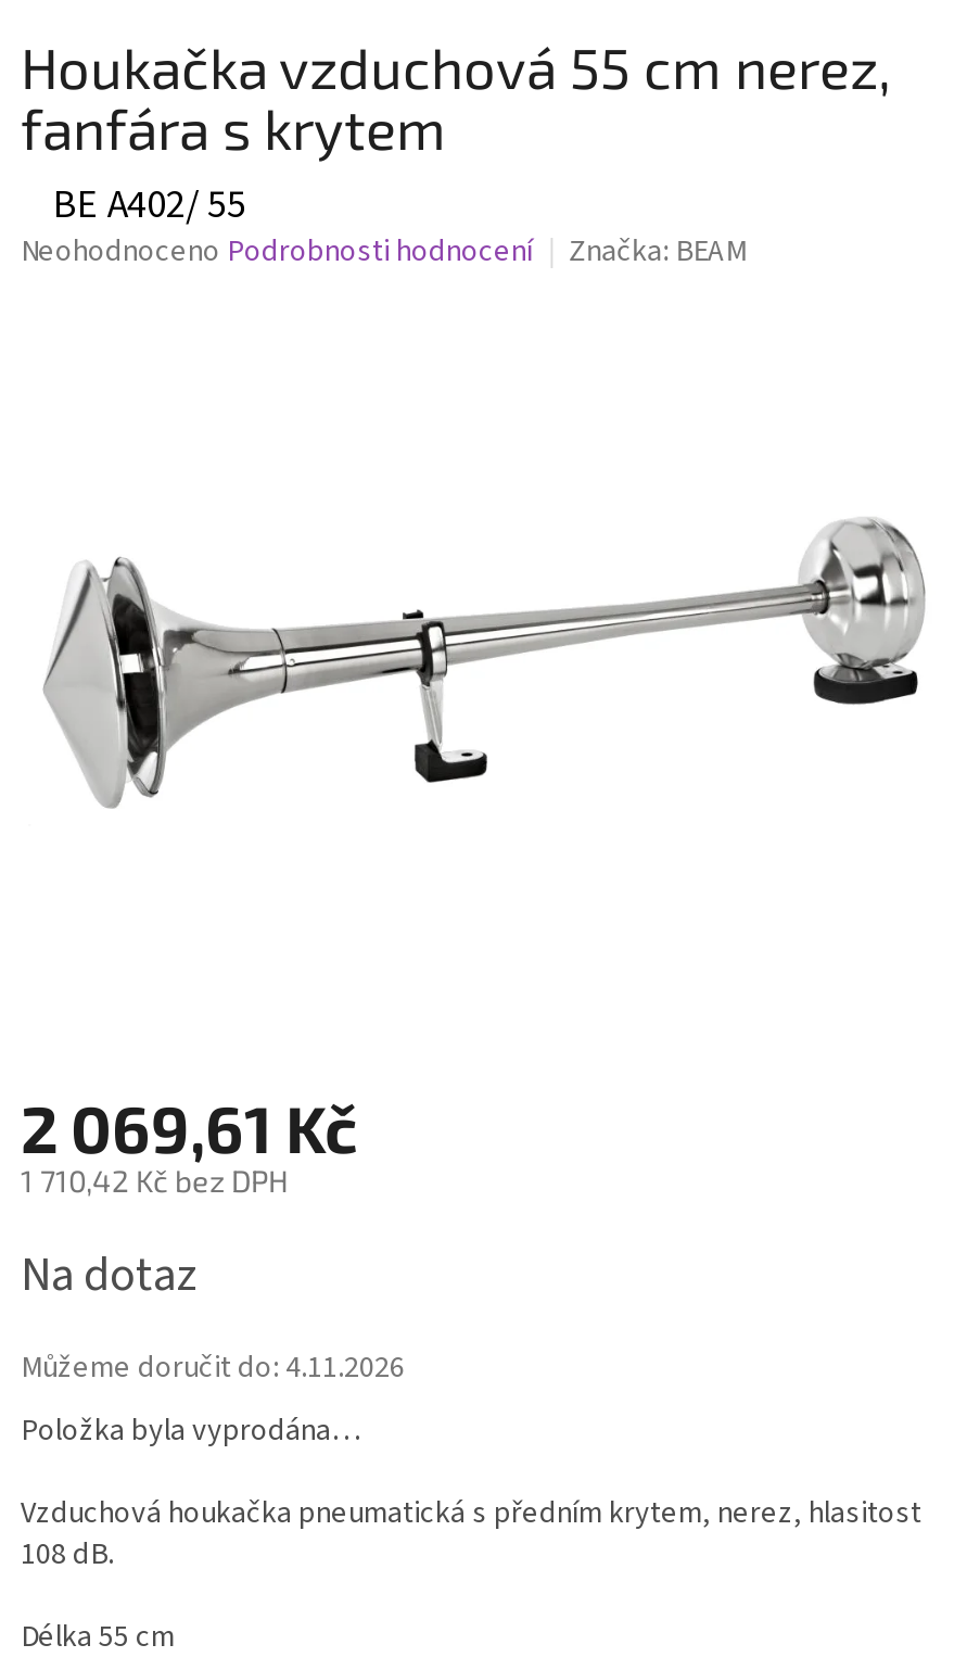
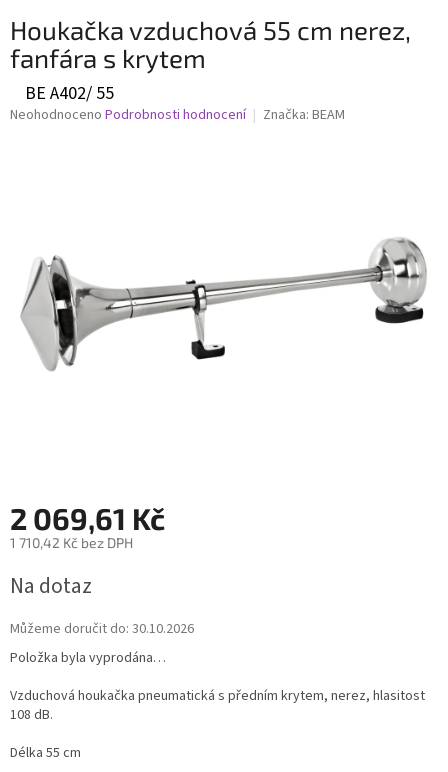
[21,1347,405,1391] Můžeme doručit do: 4.11.2026 -> [10,619,194,639] Můžeme doručit do: 30.10.2026

